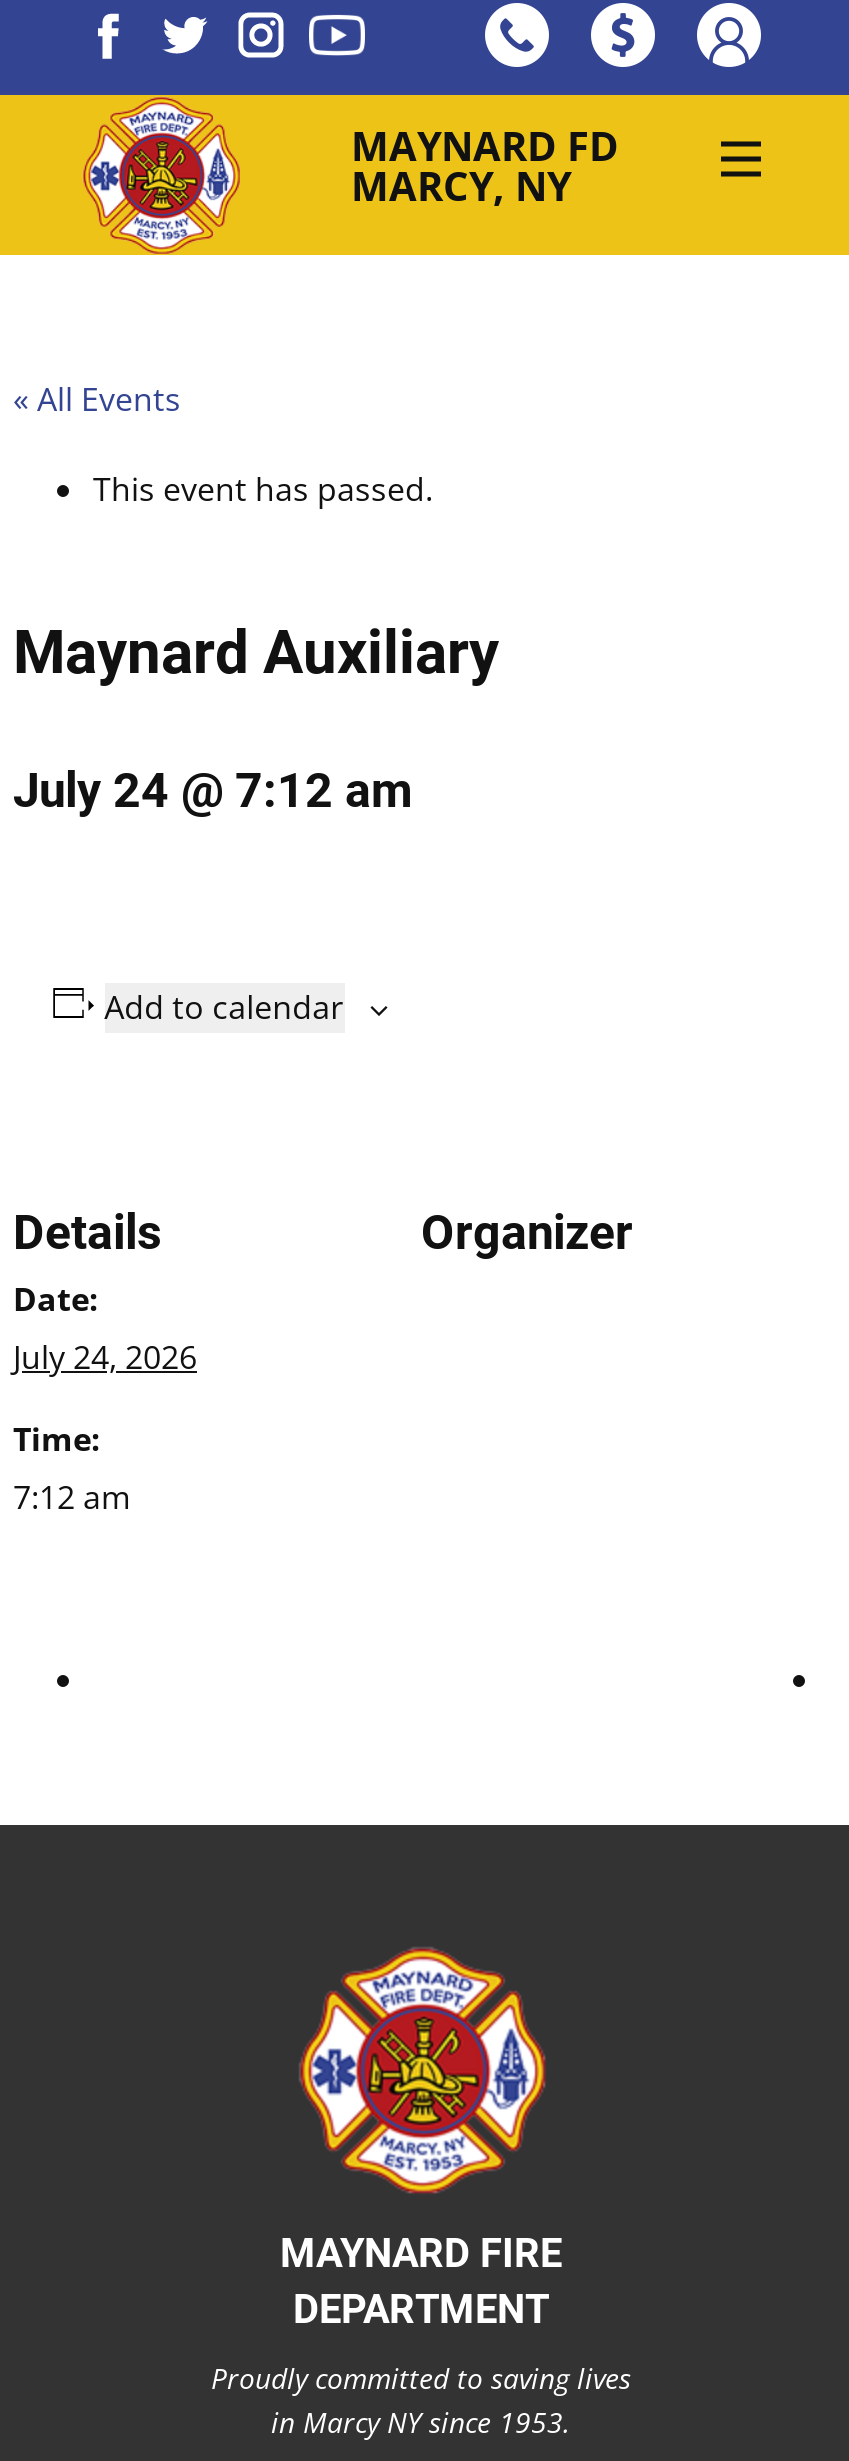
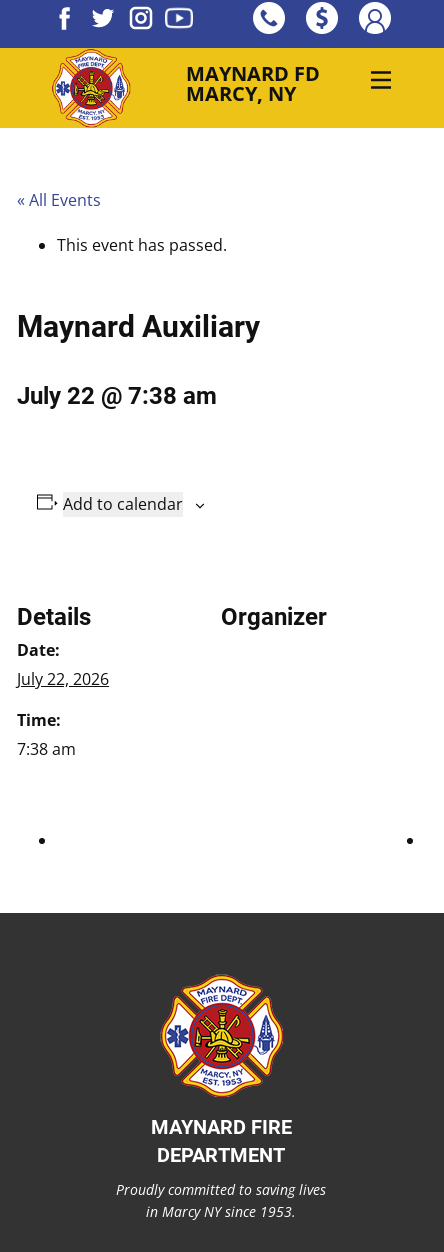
[13,763,413,819] July 24 @ 7:12 am -> [17,382,217,410] July 22 @ 7:38 am
[13,1335,197,1379] July 24, 2026 -> [17,668,109,690] July 22, 2026
[13,1475,131,1519] 7:12 am -> [17,738,76,760] 7:38 am

